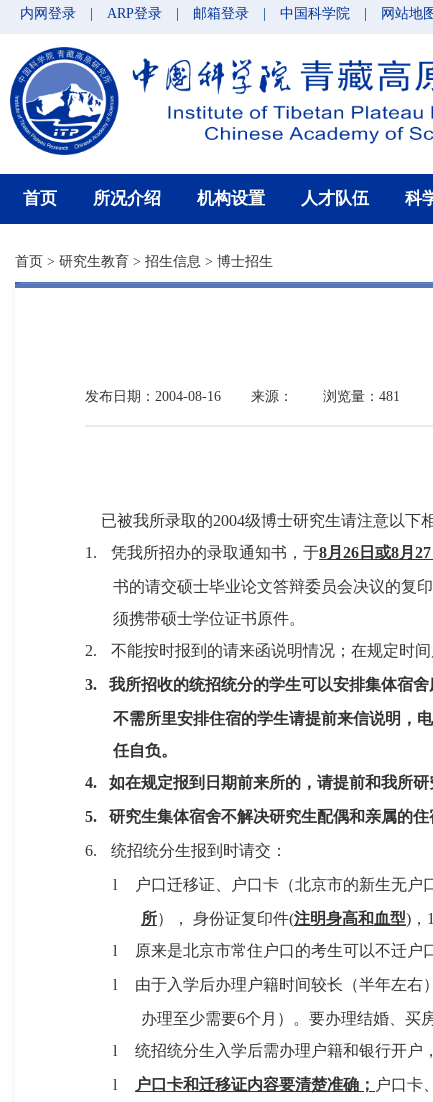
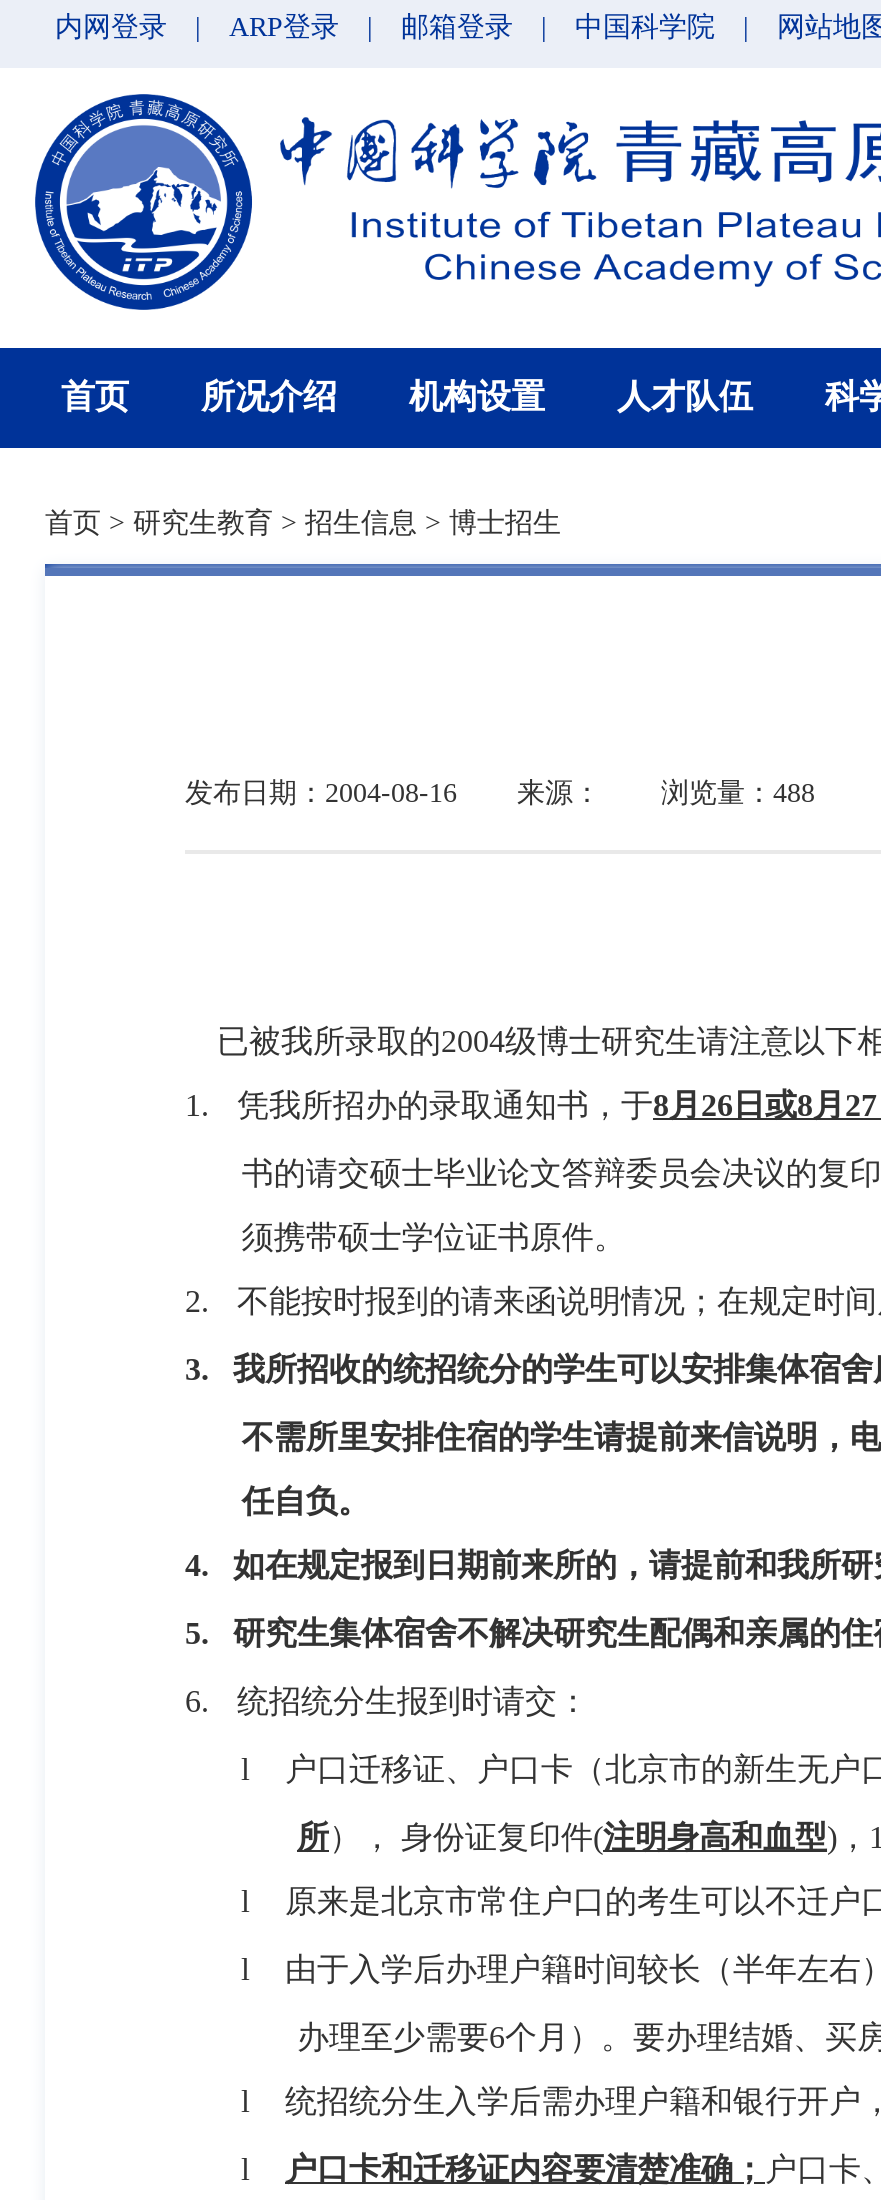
[85,389,400,404] 发布日期：2004-08-16 来源： 浏览量：481 -> [185,778,815,808] 发布日期：2004-08-16 来源： 浏览量：488

